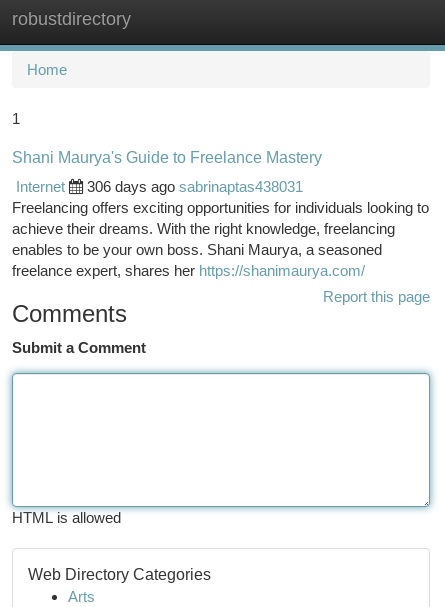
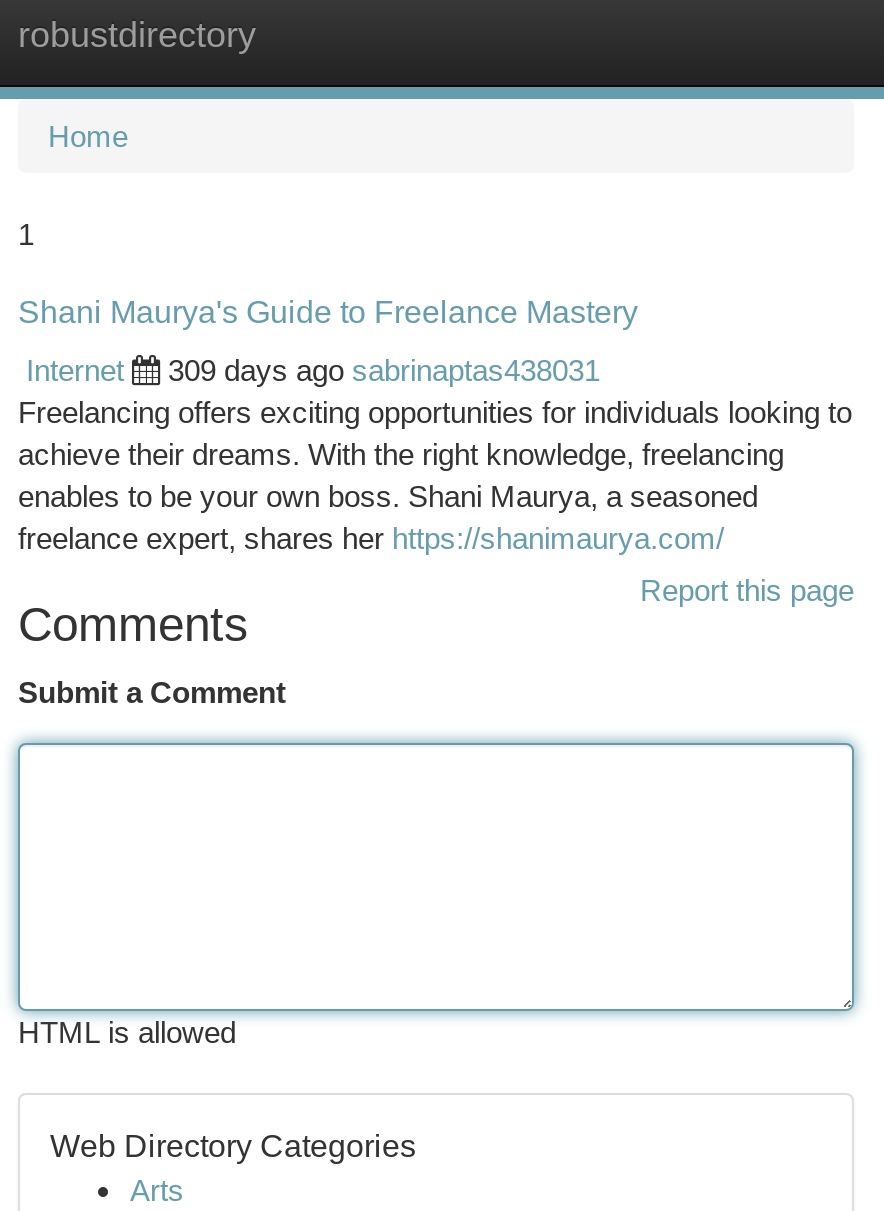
[87,178,303,195] 306 days ago sabrinaptas438031 -> [168,353,600,387] 309 days ago sabrinaptas438031

